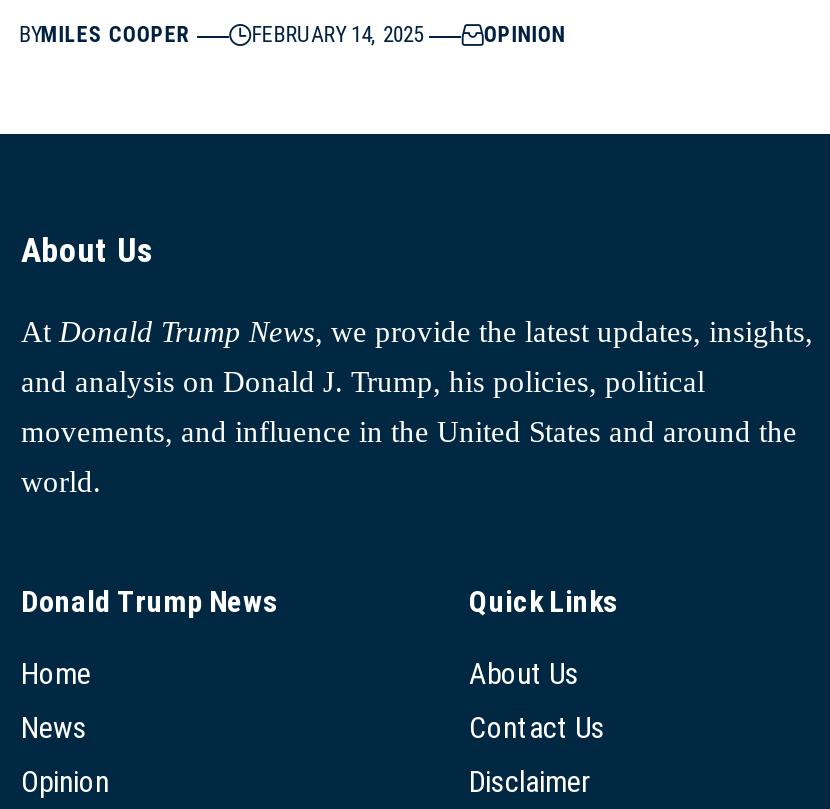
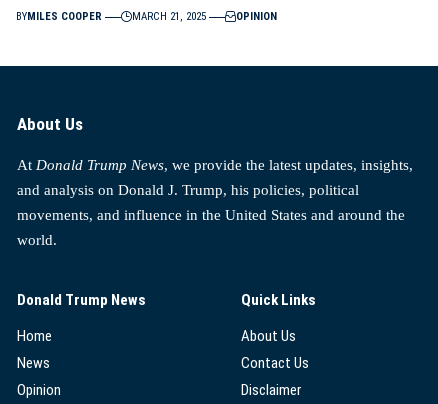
[251,22,423,48] FEBRUARY 14, 2025 -> [132,10,206,23] MARCH 21, 2025

